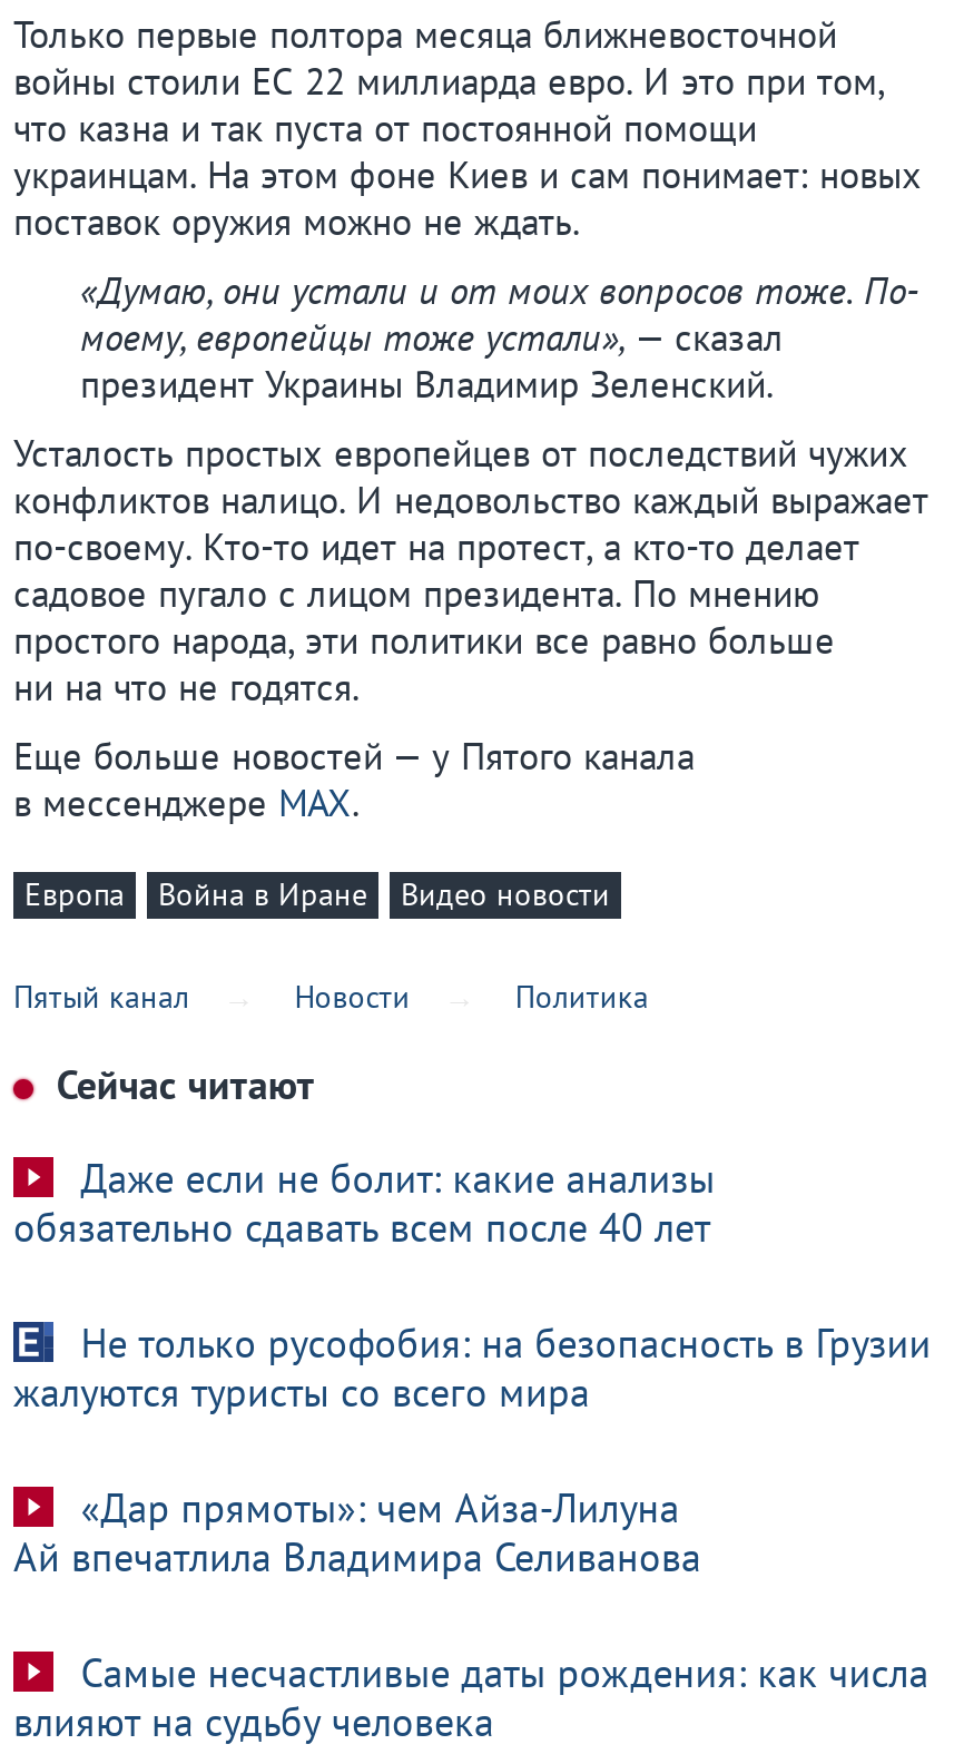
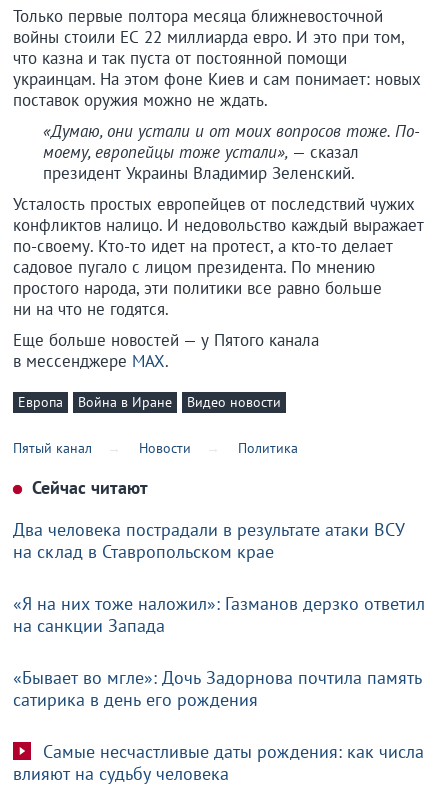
[13,1154,715,1254] Даже если не болит: какие анализы | обязательно сдавать всем после 40 лет -> [13,518,405,563] Два человека пострадали в результате атаки ВСУ | на склад в Ставропольском крае
[13,1319,931,1419] Не только русофобия: на безопасность в Грузии | жалуются туристы со всего мира -> [13,592,425,637] «Я на них тоже наложил»: Газманов дерзко ответил | на санкции Запада
[13,1483,701,1584] «Дар прямоты»: чем Айза-Лилуна | Ай впечатлила Владимира Селиванова -> [13,666,422,711] «Бывает во мгле»: Дочь Задорнова почтила память | сатирика в день его рождения

